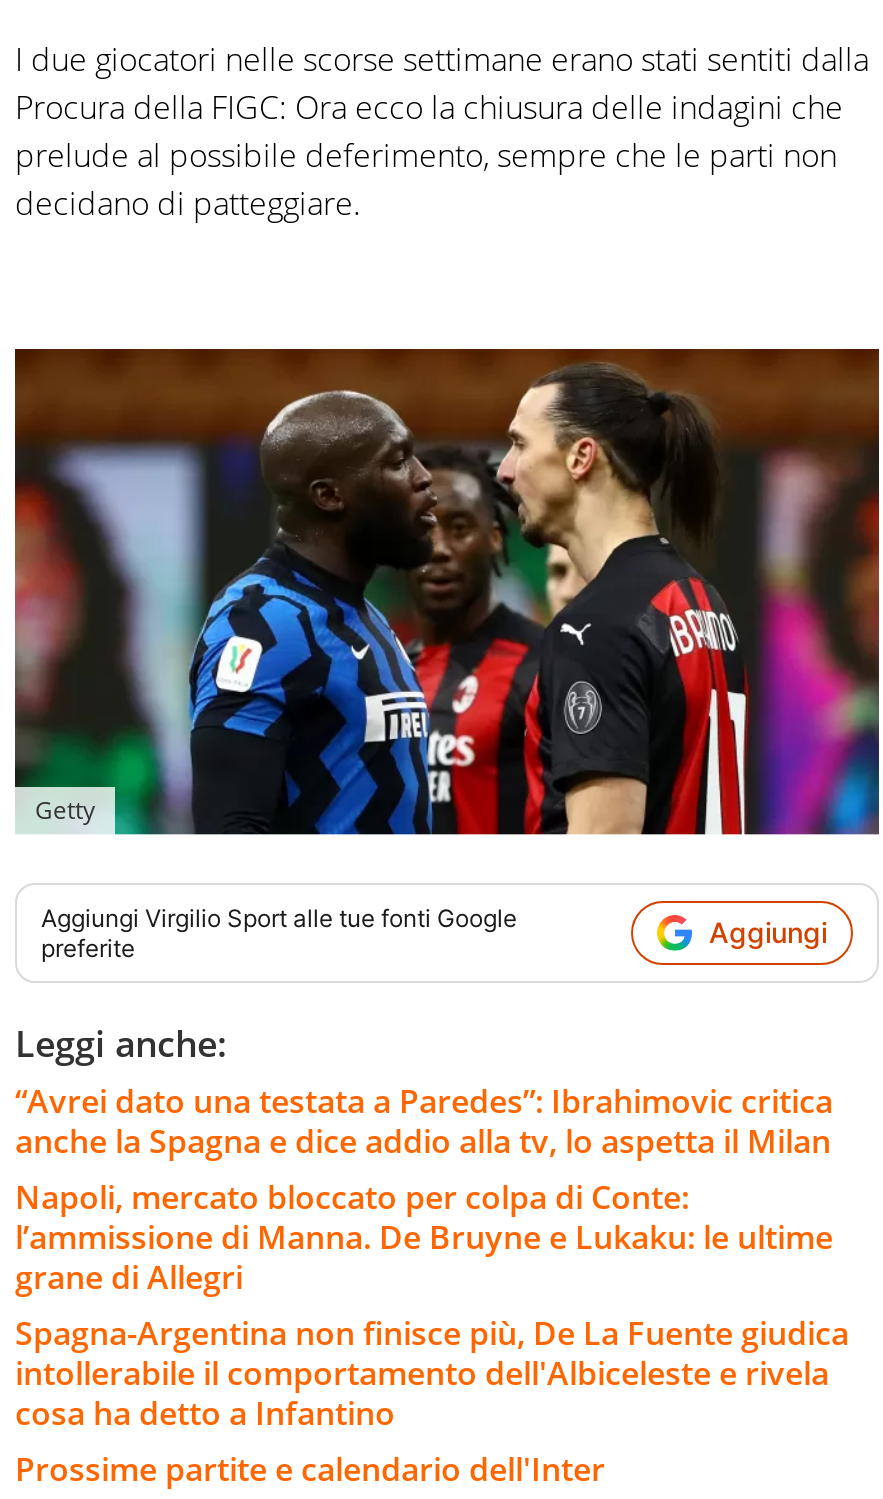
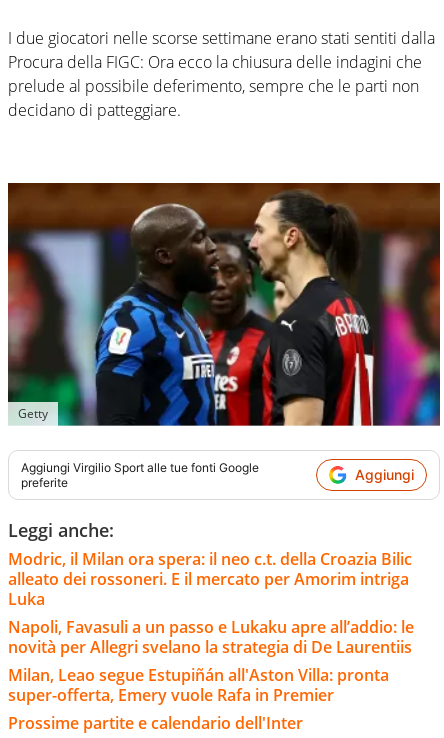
[15,1079,849,1435] “Avrei dato una testata a Paredes”: Ibrahimovic critica | anche la Spagna e dice addio alla tv, lo aspetta il Milan | Napoli, mercato bloccato per colpa di Conte: | l’ammissione di Manna. De Bruyne e Lukaku: le ultime | grane di Allegri | Spagna-Argentina non finisce più, De La Fuente giudica | intollerabile il comportamento dell'Albiceleste e rivela | cosa ha detto a Infantino -> [8,548,416,706] Modric, il Milan ora spera: il neo c.t. della Croazia Bilic | alleato dei rossoneri. E il mercato per Amorim intriga | Luka | Napoli, Favasuli a un passo e Lukaku apre all’addio: le | novità per Allegri svelano la strategia di De Laurentiis | Milan, Leao segue Estupiñán all'Aston Villa: pronta | super-offerta, Emery vuole Rafa in Premier

